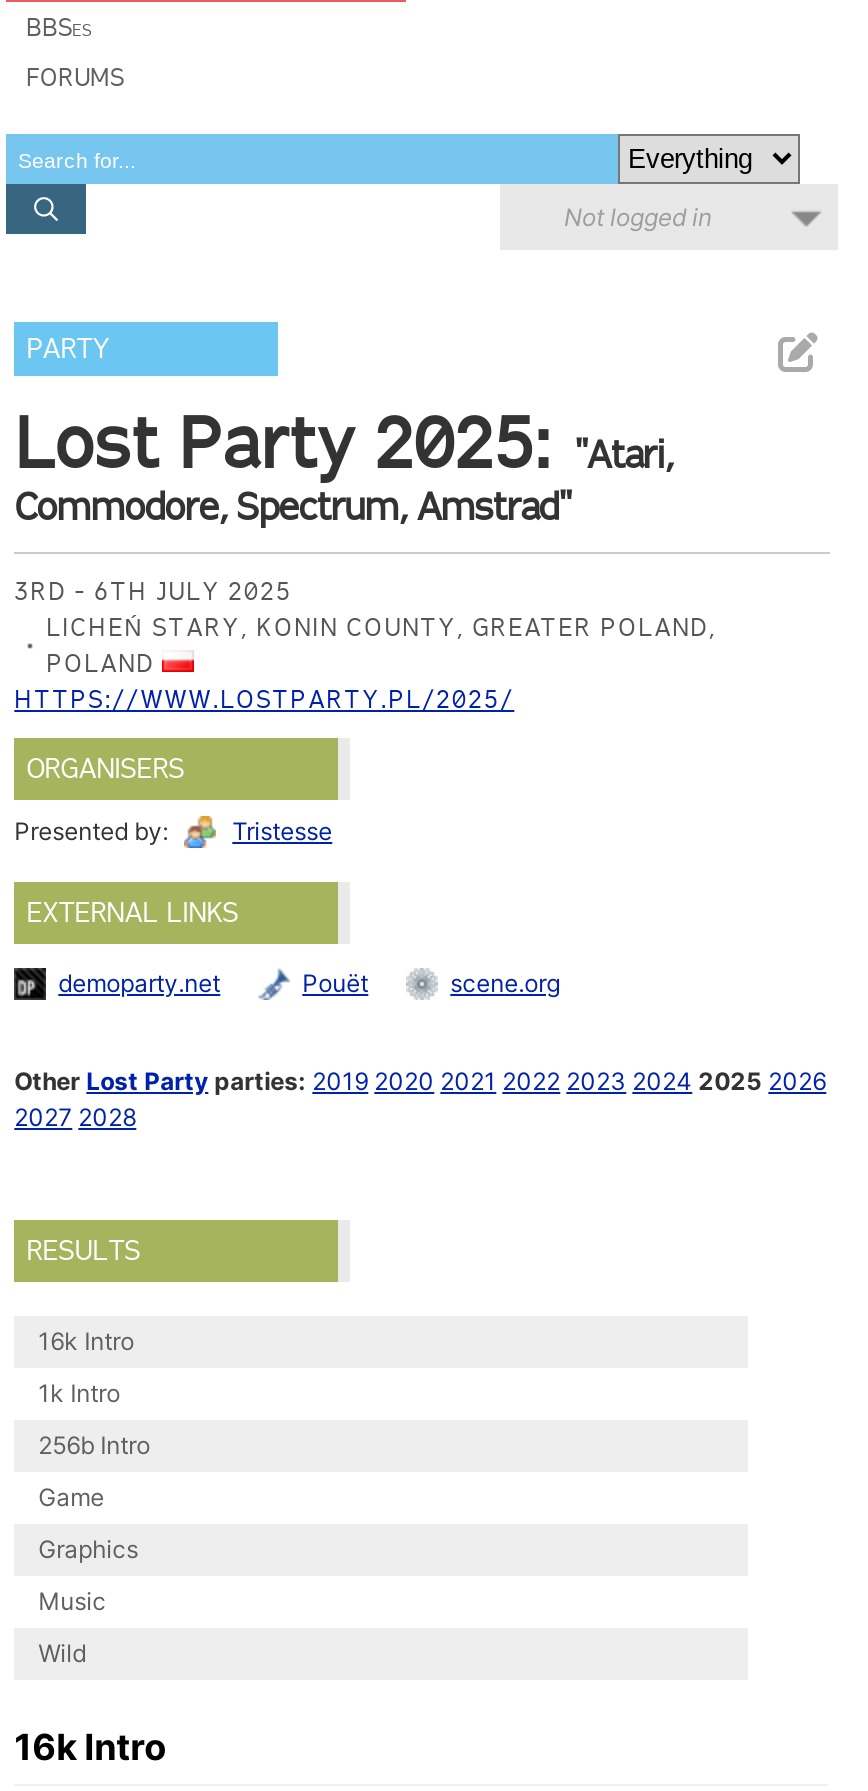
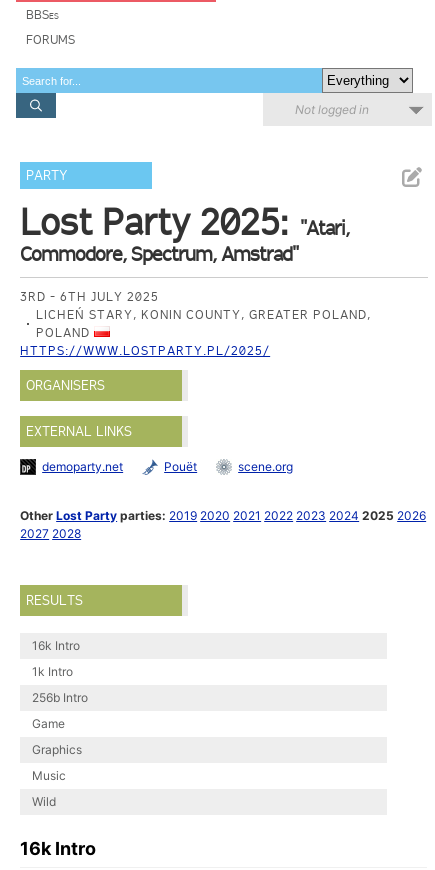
[14,817,332,847] Presented by: | Tristesse -> none

